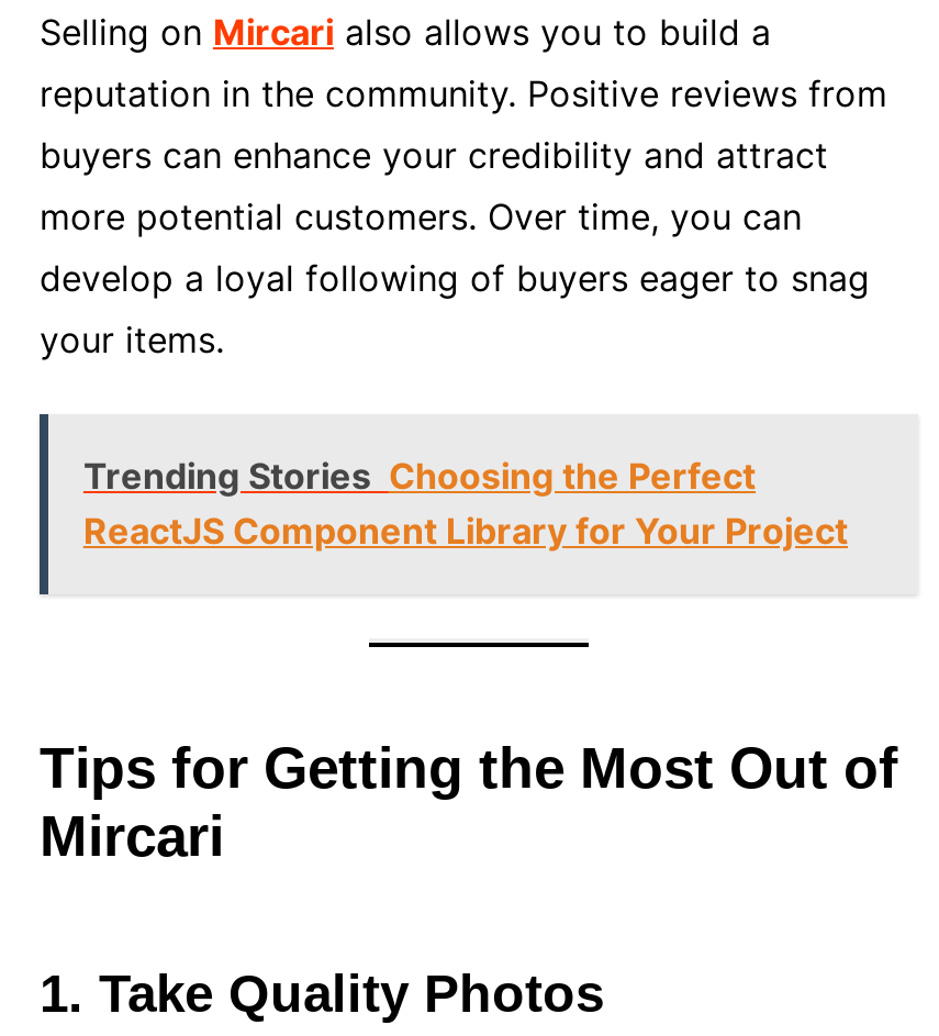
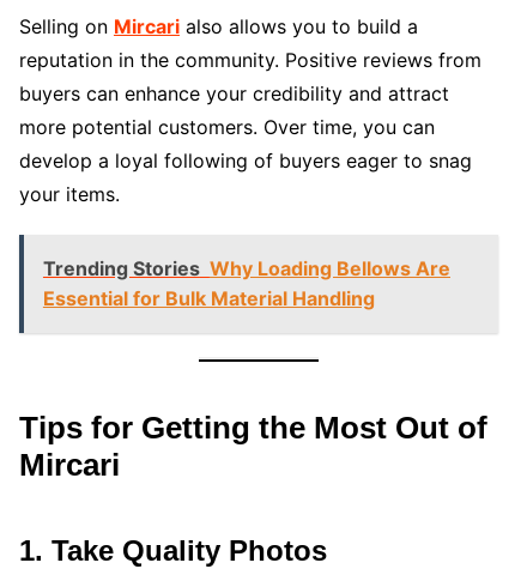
[83,454,848,553] Trending Stories Choosing the Perfect | ReactJS Component Library for Your Project -> [43,256,450,310] Trending Stories Why Loading Bellows Are | Essential for Bulk Material Handling

